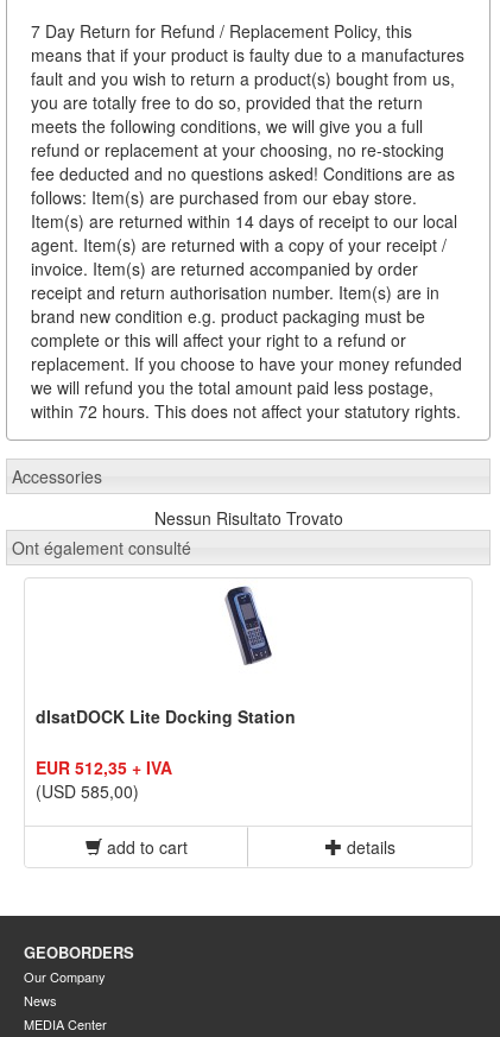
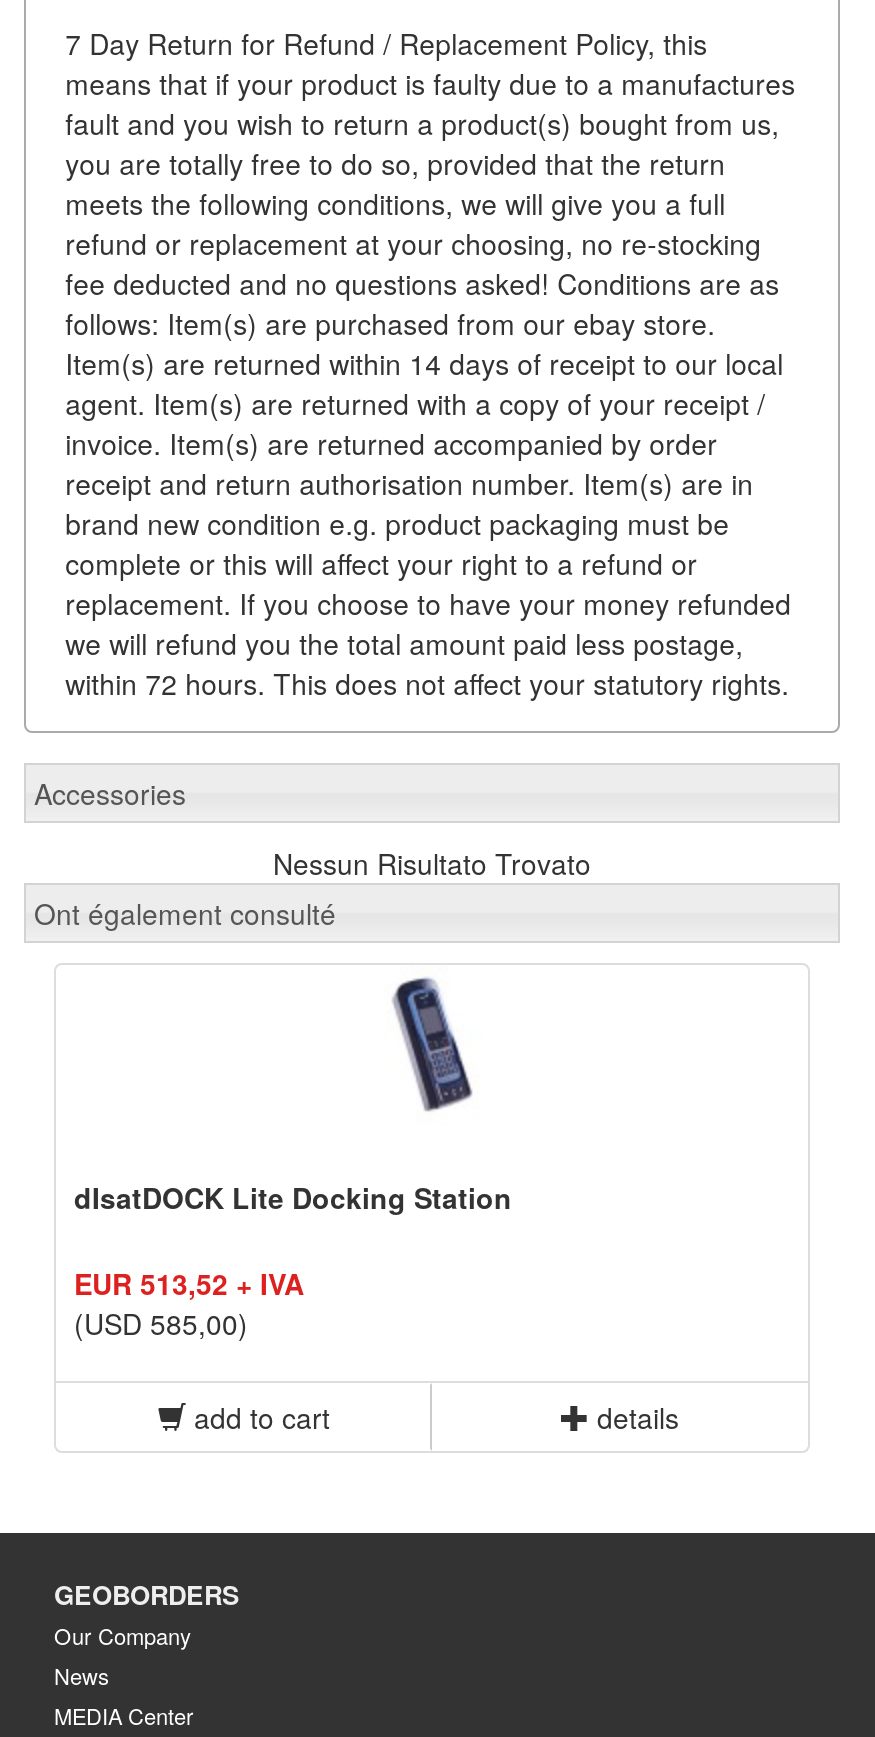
[36,756,172,780] EUR 512,35 + IVA -> [74,1264,304,1304] EUR 513,52 + IVA

